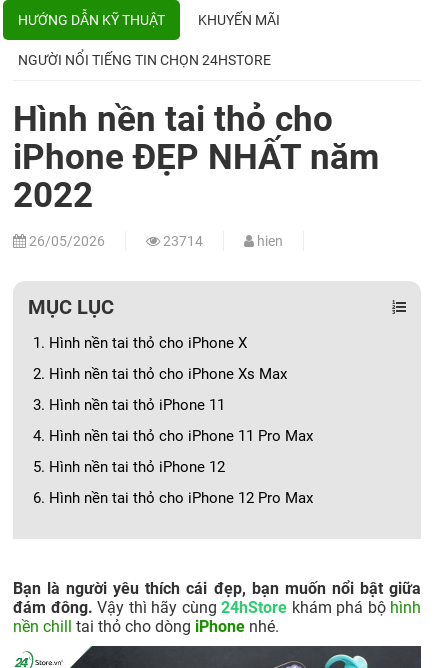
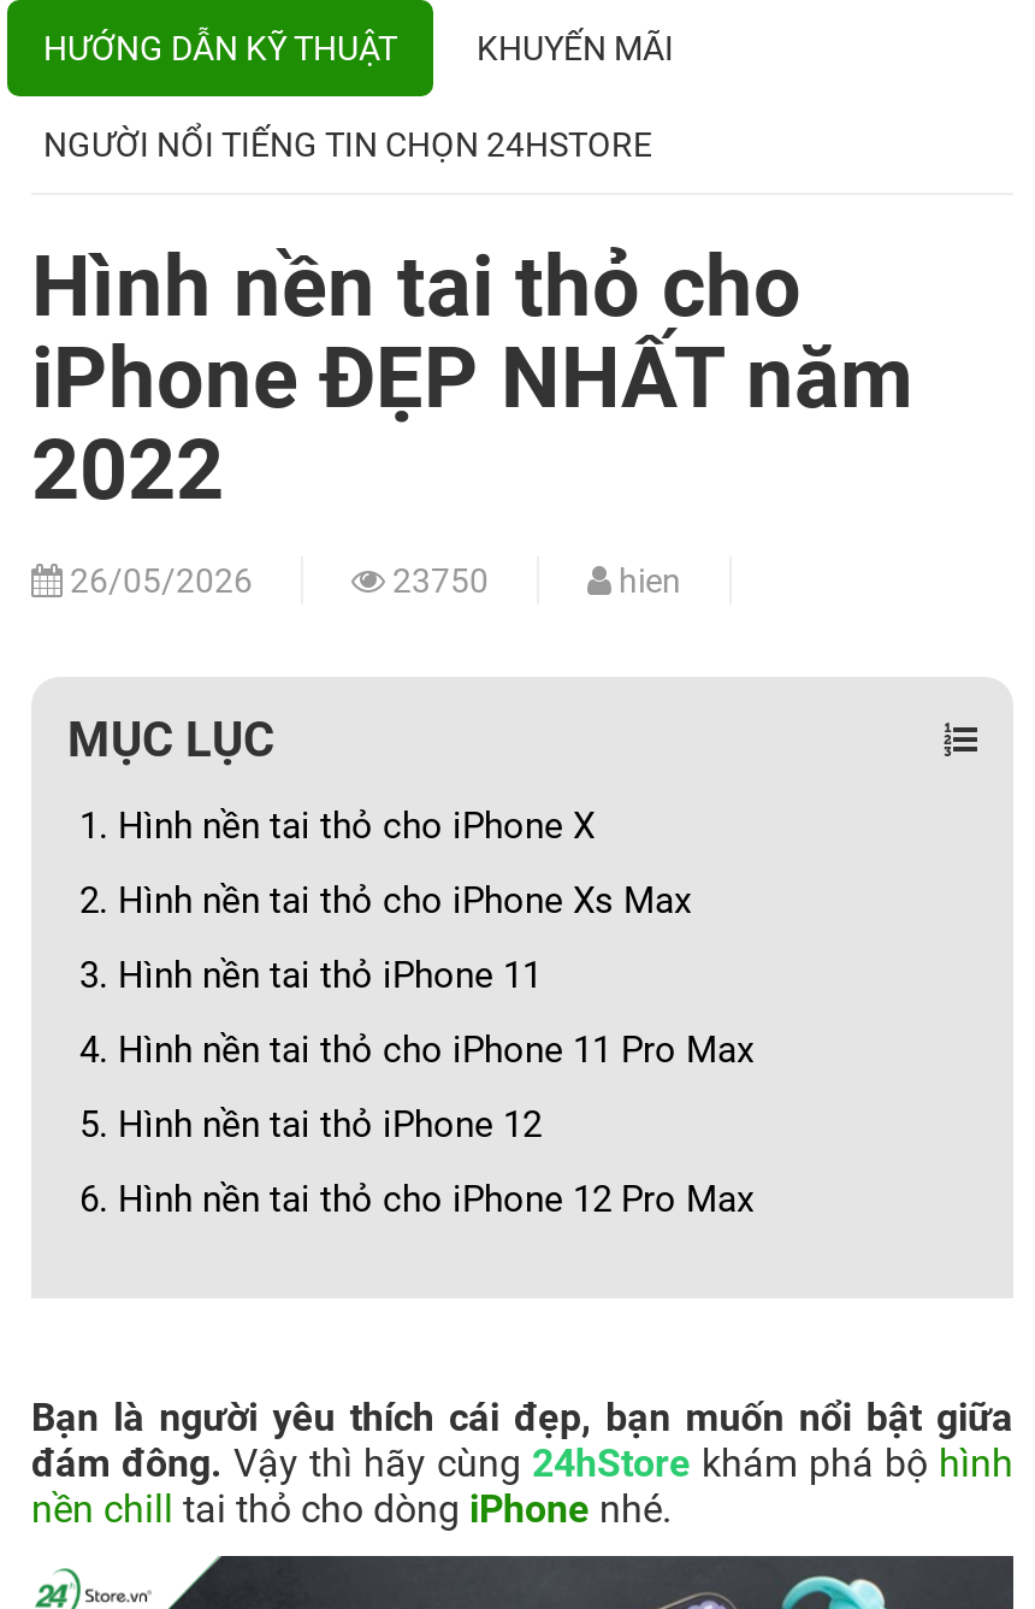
[160,233,203,249] 23714 -> [385,561,489,600] 23750

